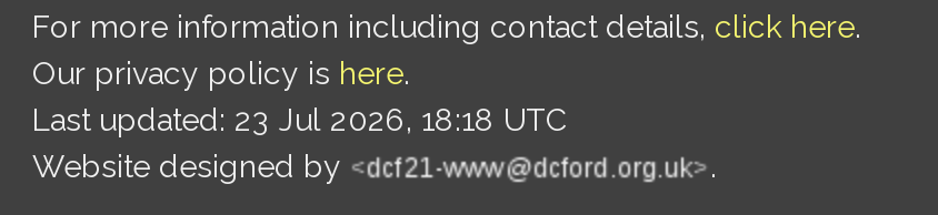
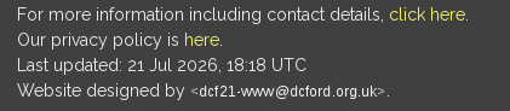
[32,102,568,137] Last updated: 23 Jul 2026, 18:18 UTC -> [17,55,306,75] Last updated: 21 Jul 2026, 18:18 UTC

